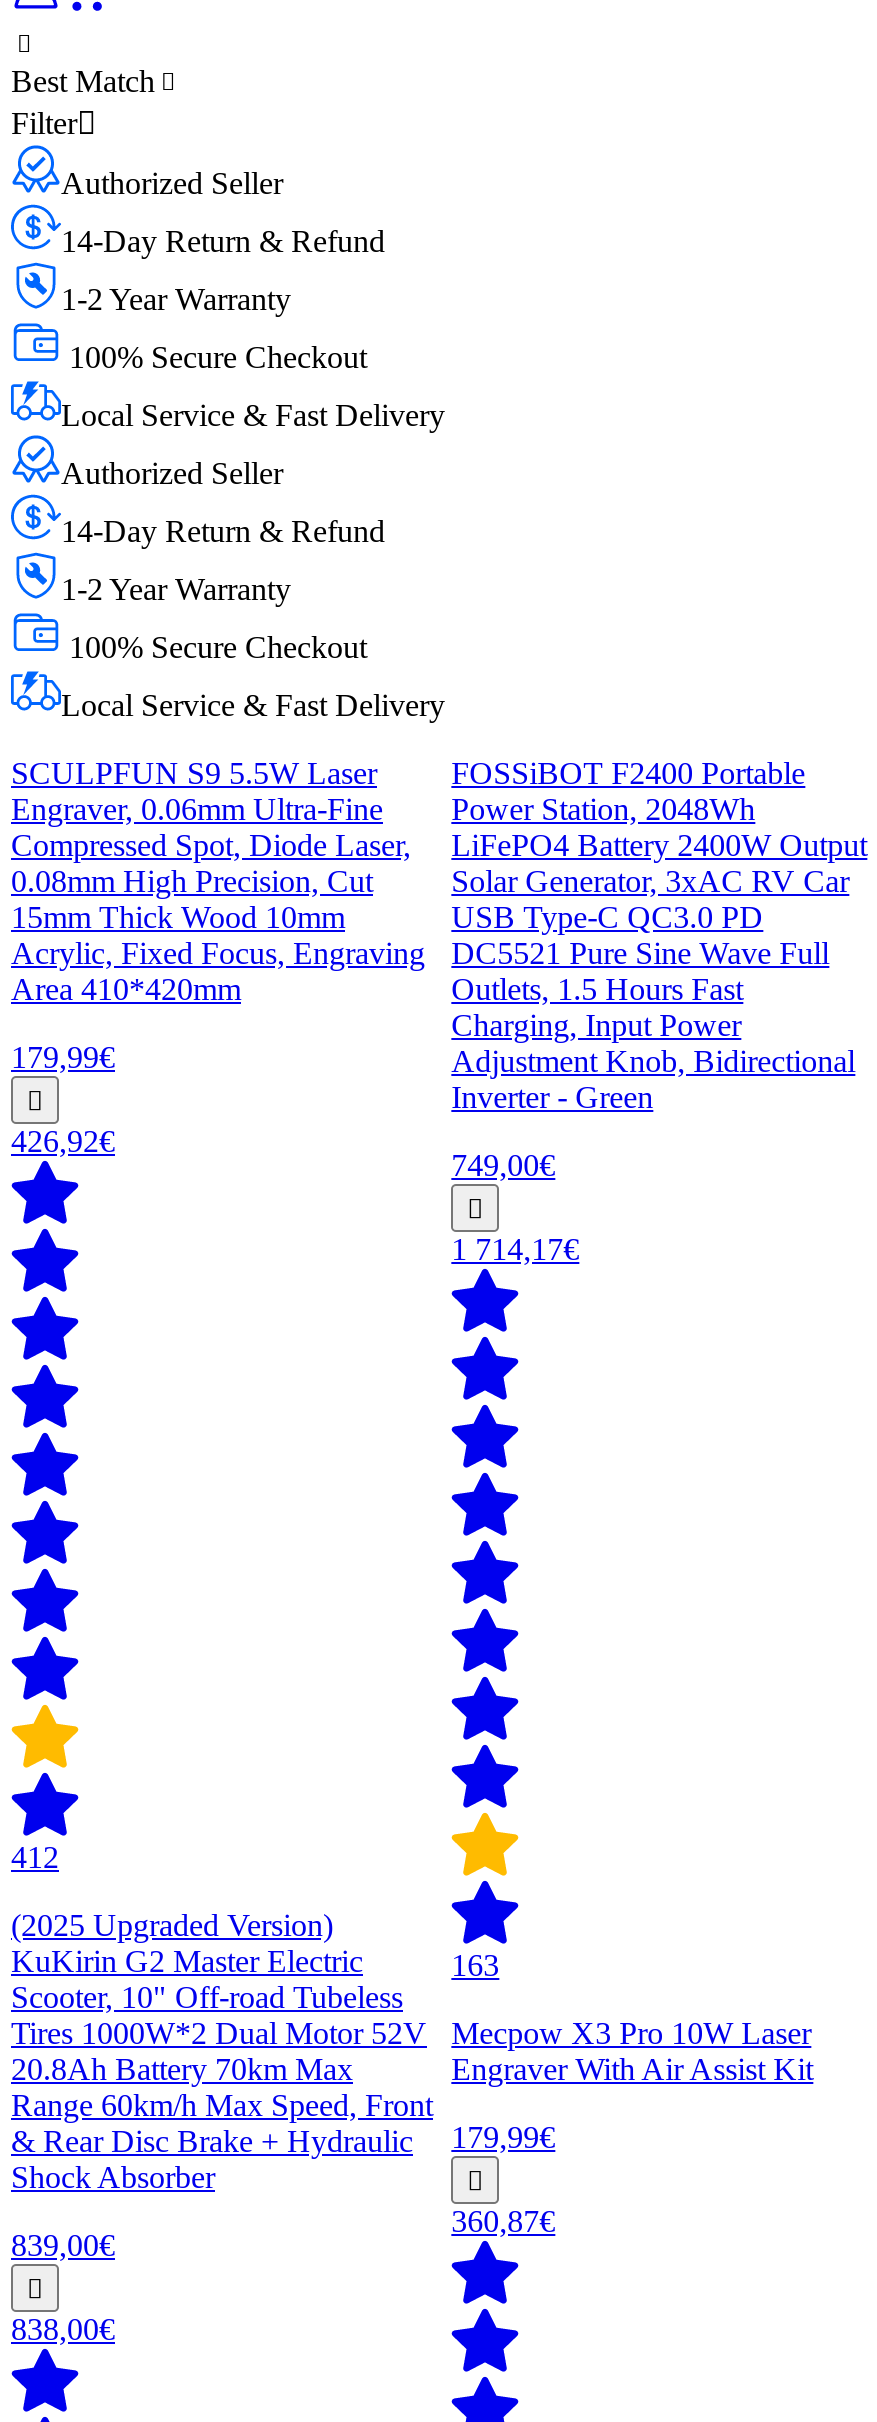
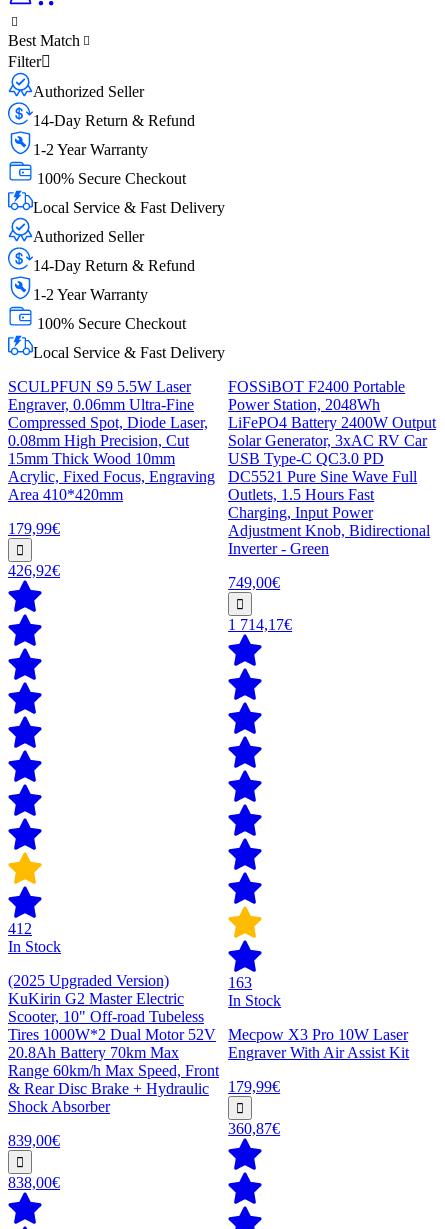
none -> [8,938,61,955] In Stock
none -> [228,992,281,1009] In Stock

